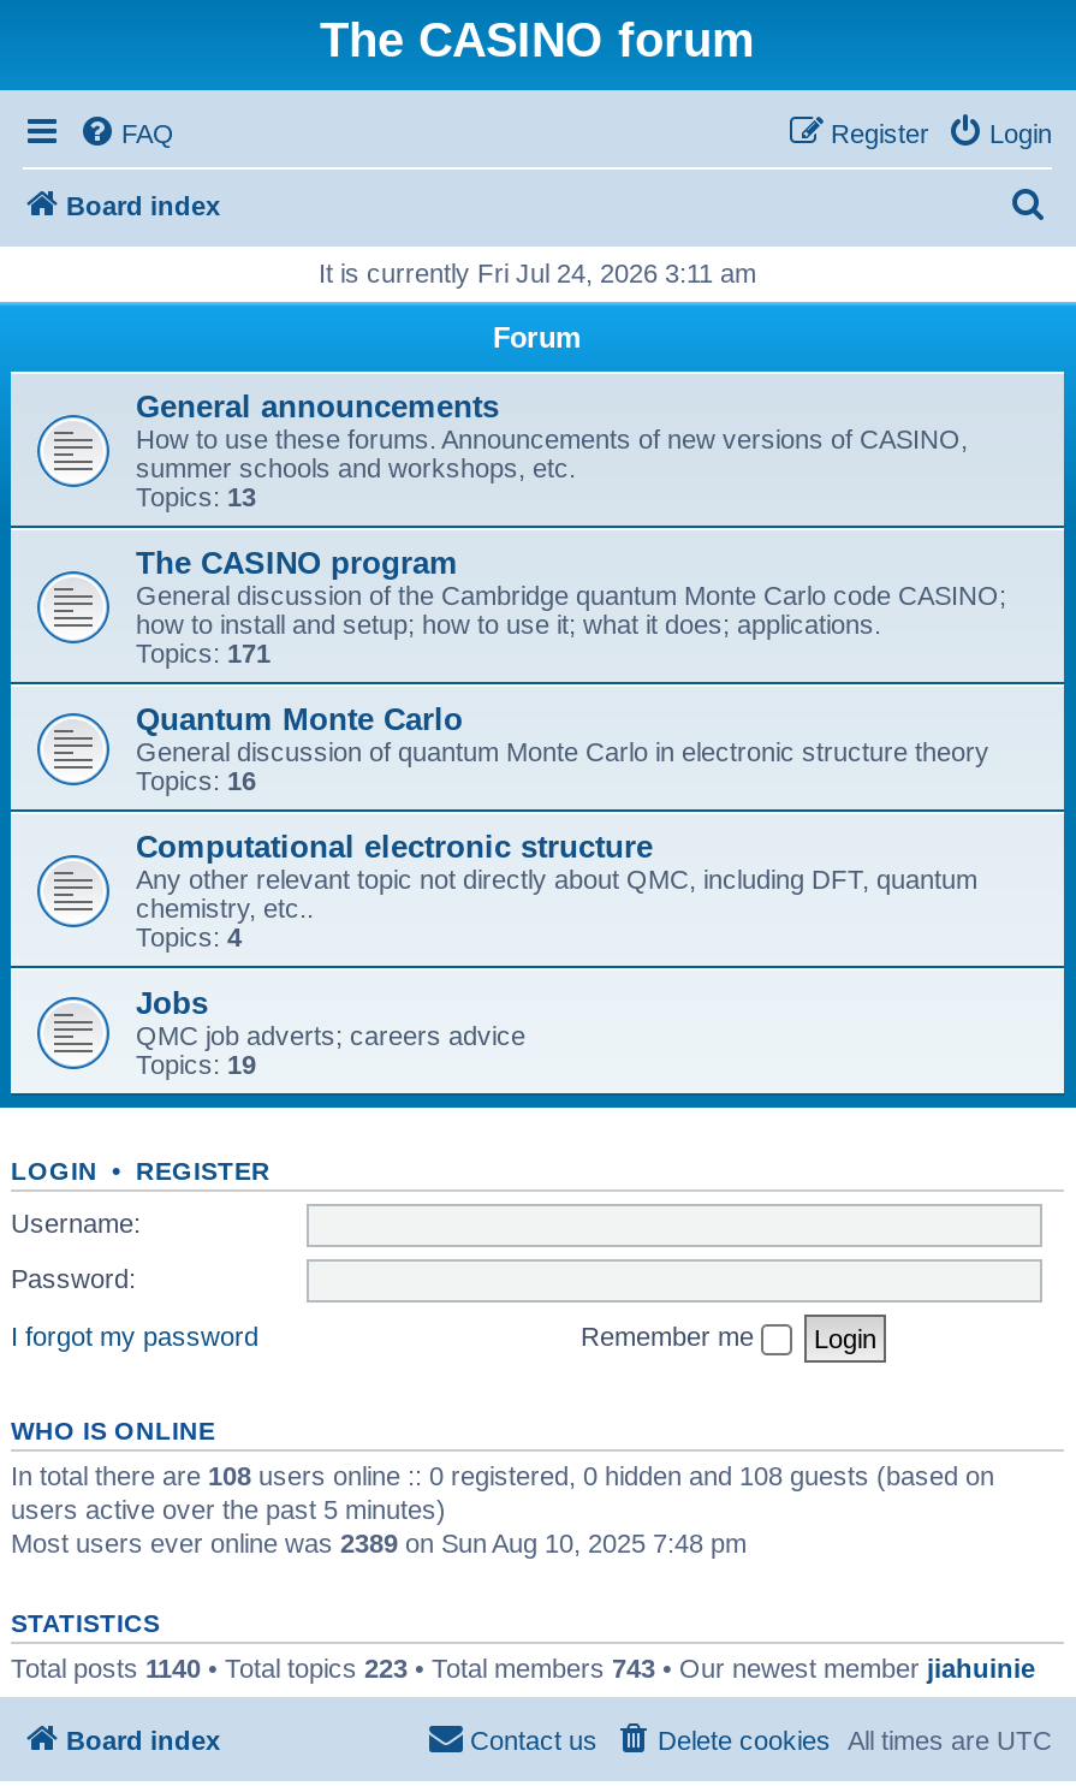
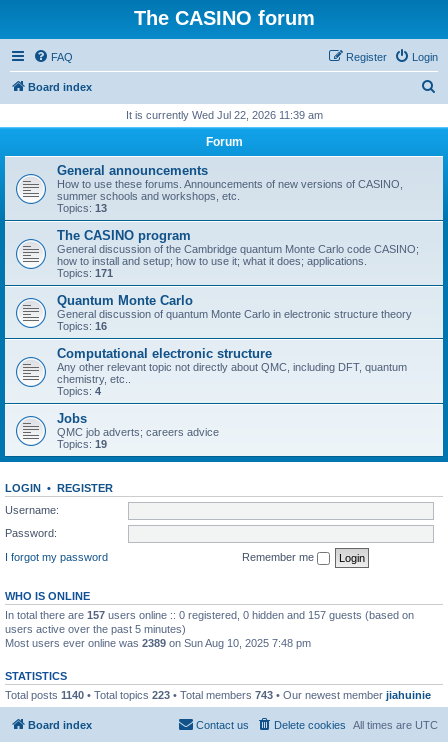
[319,259,756,287] It is currently Fri Jul 24, 2026 3:11 am -> [125,109,322,121] It is currently Wed Jul 22, 2026 11:39 am
[11,1460,994,1489] In total there are 108 users online :: 0 registered, 0 hidden and 108 guests (based on -> [5,608,414,620] In total there are 157 users online :: 0 registered, 0 hidden and 157 guests (based on

